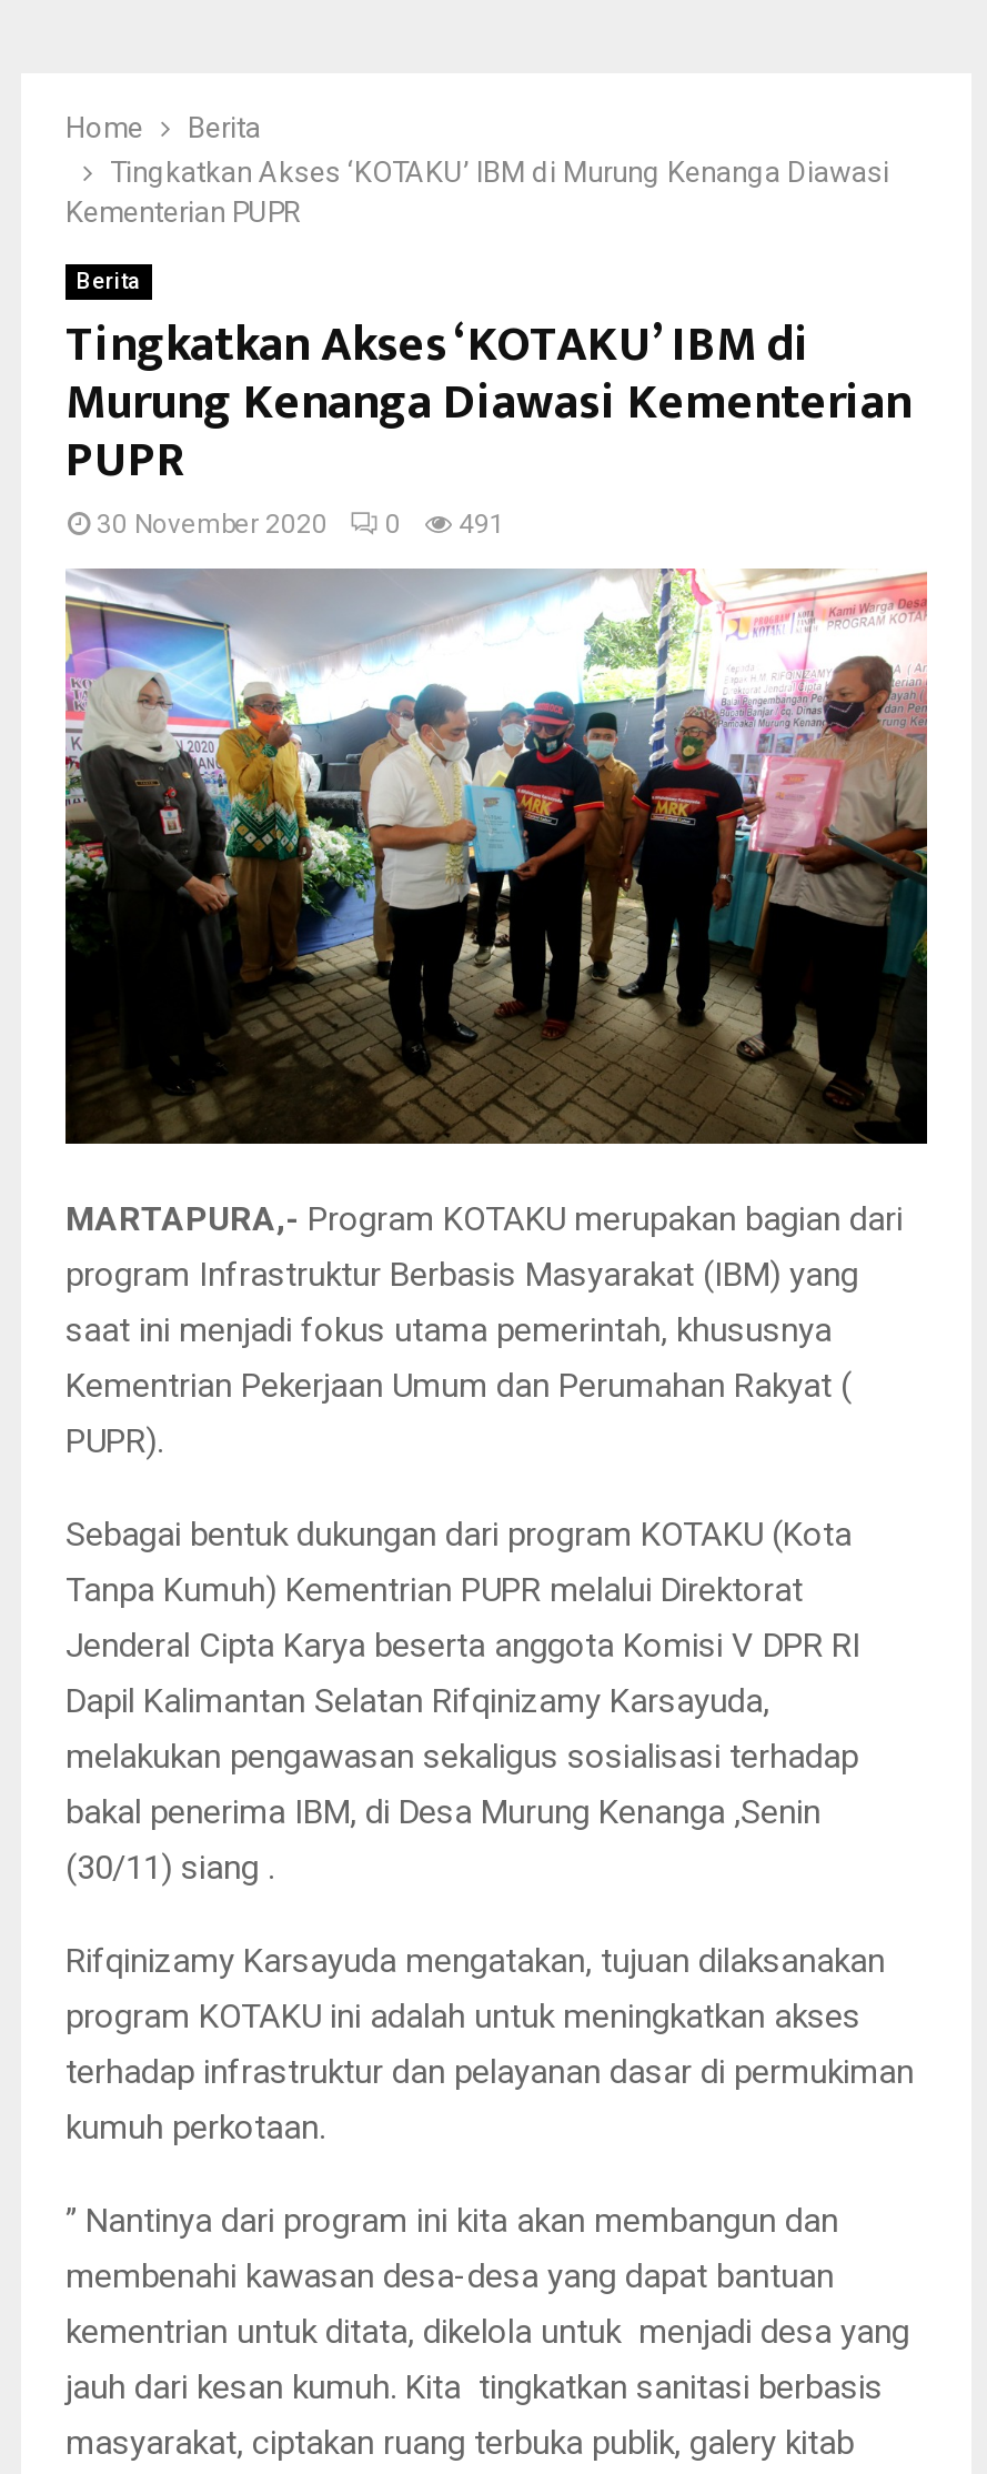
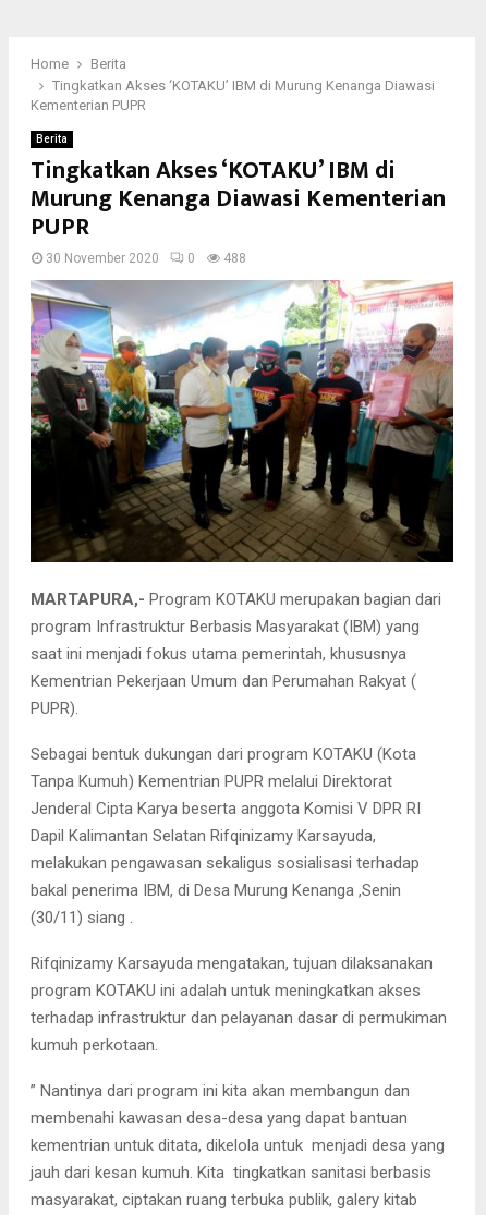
[97,509,505,540] 30 November 2020 0 491 -> [46,251,246,266] 30 November 2020 0 488

